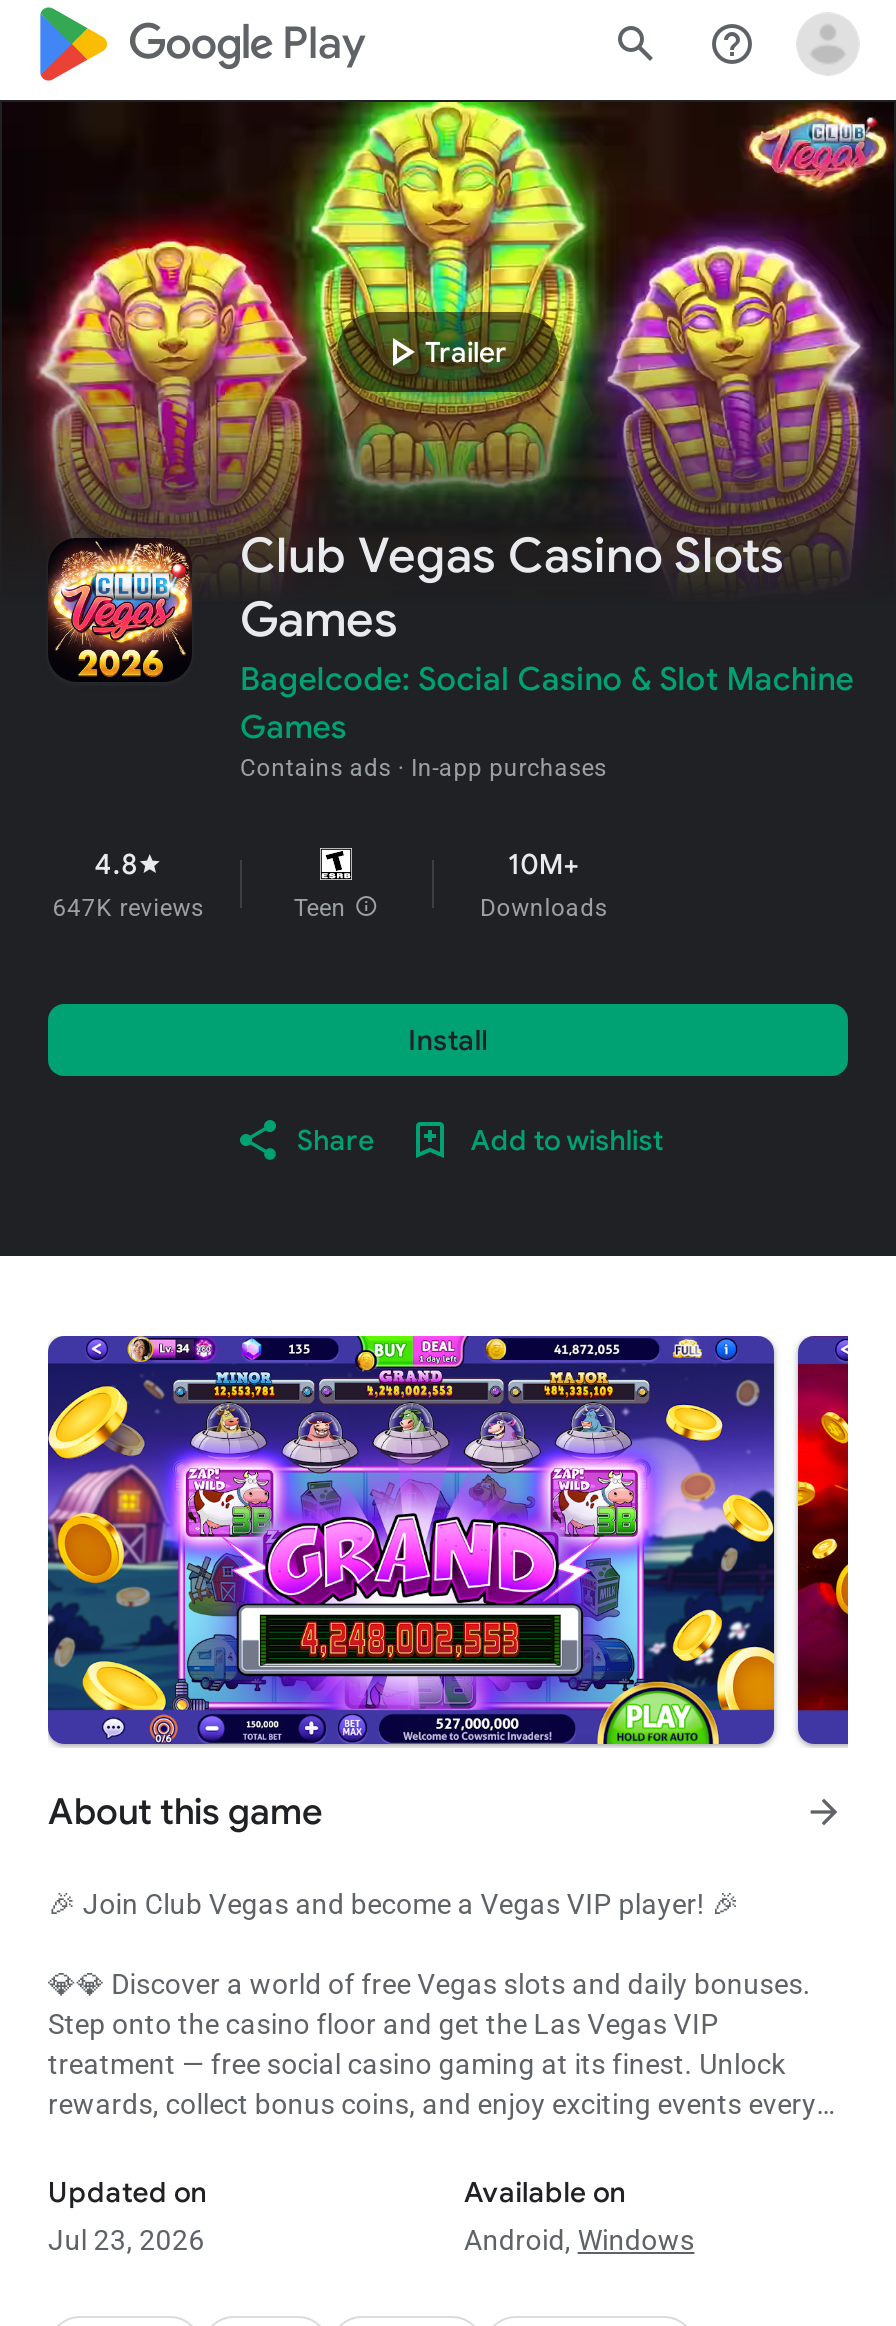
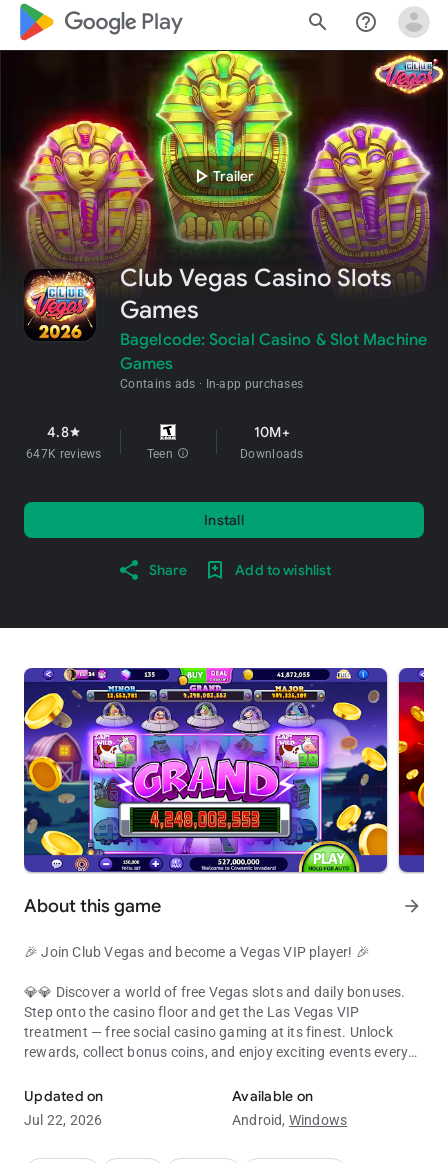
[48,2224,205,2256] Jul 23, 2026 -> [24,1112,102,1128] Jul 22, 2026

